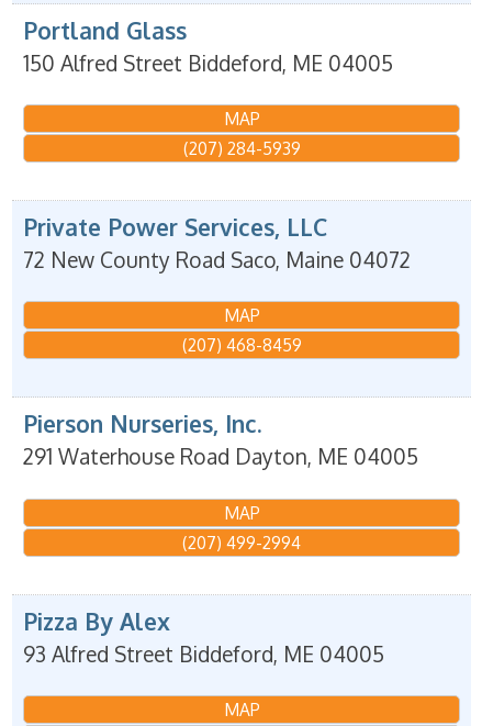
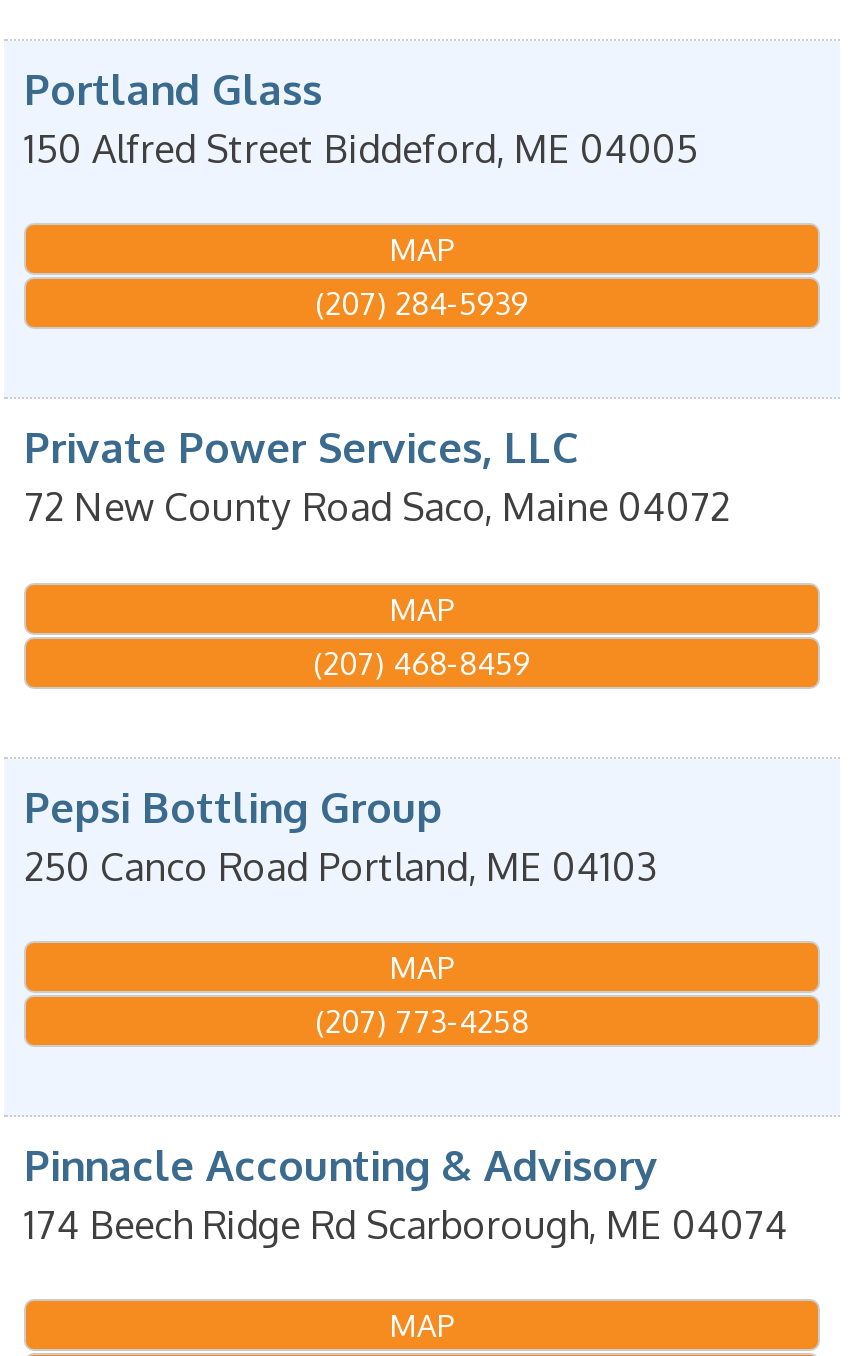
[23,409,418,471] Pierson Nurseries, Inc. | 291 Waterhouse Road Dayton, ME 04005 -> [24,779,656,891] Pepsi Bottling Group | 250 Canco Road Portland, ME 04103
[182,531,301,553] (207) 499-2994 -> [315,1001,529,1041] (207) 773-4258
[23,606,384,668] Pizza By Alex | 93 Alfred Street Biddeford, ME 04005 -> [24,1138,788,1250] Pinnacle Accounting & Advisory | 174 Beech Ridge Rd Scarborough, ME 04074

